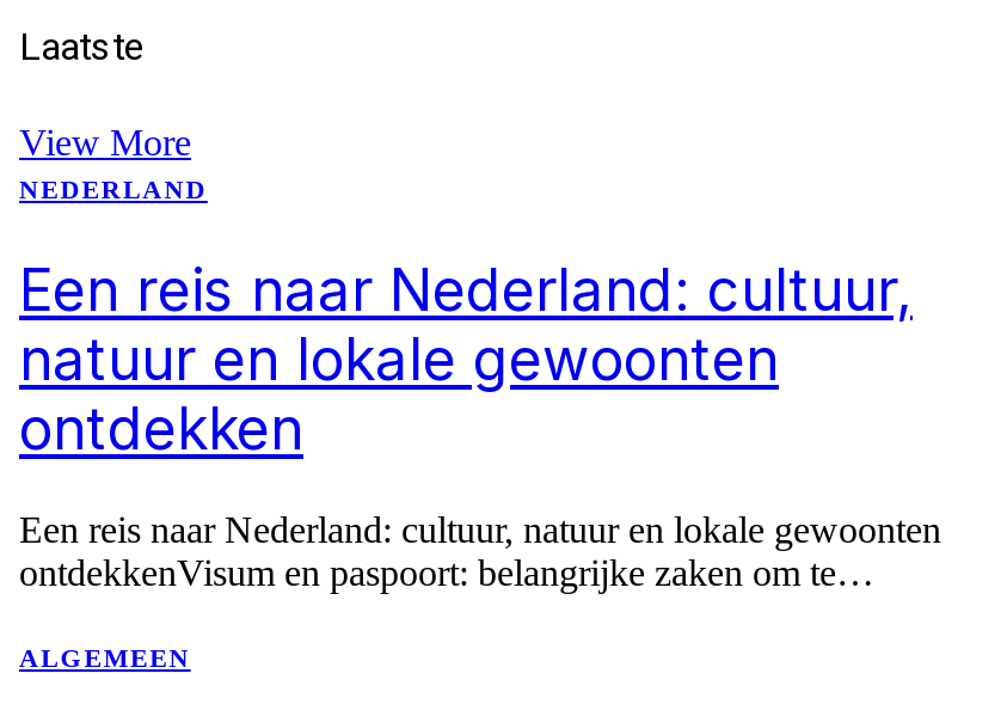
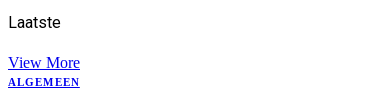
[19,173,941,594] NEDERLAND | Een reis naar Nederland: cultuur, | natuur en lokale gewoonten | ontdekken | Een reis naar Nederland: cultuur, natuur en lokale gewoonten | ontdekkenVisum en paspoort: belangrijke zaken om te… -> none

